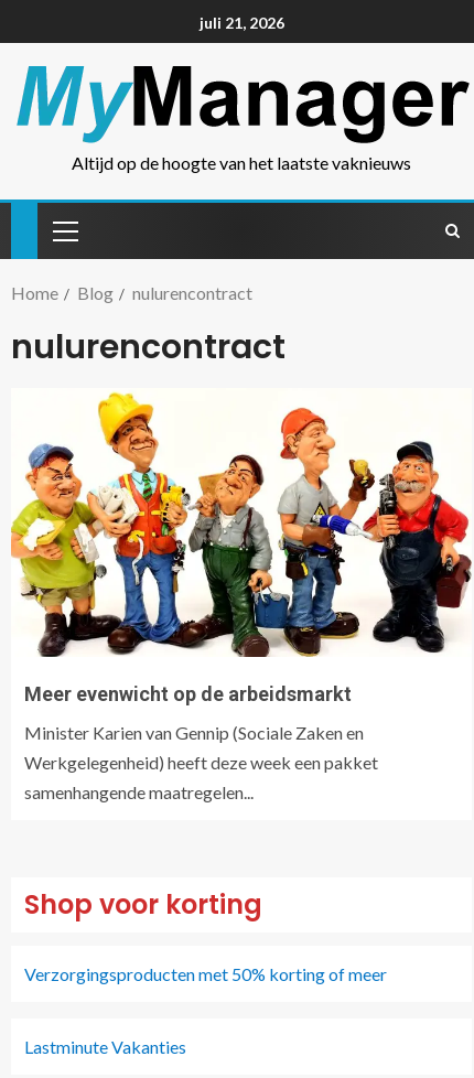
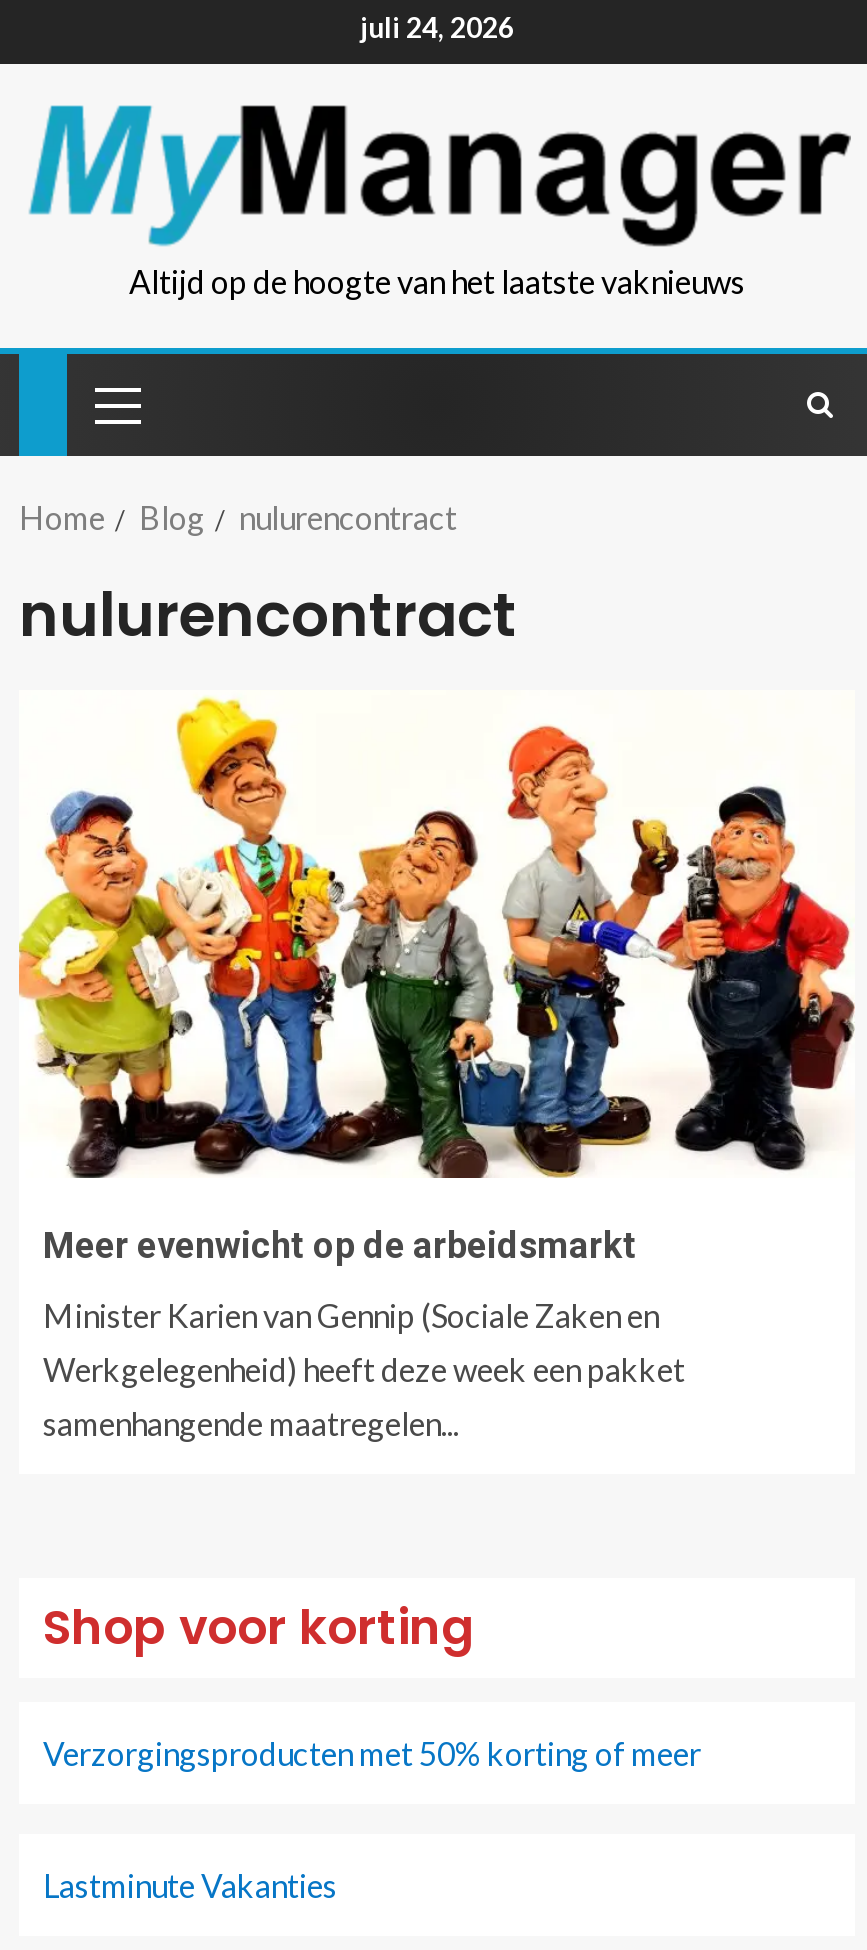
[199,13,284,32] juli 21, 2026 -> [360,10,514,44] juli 24, 2026

